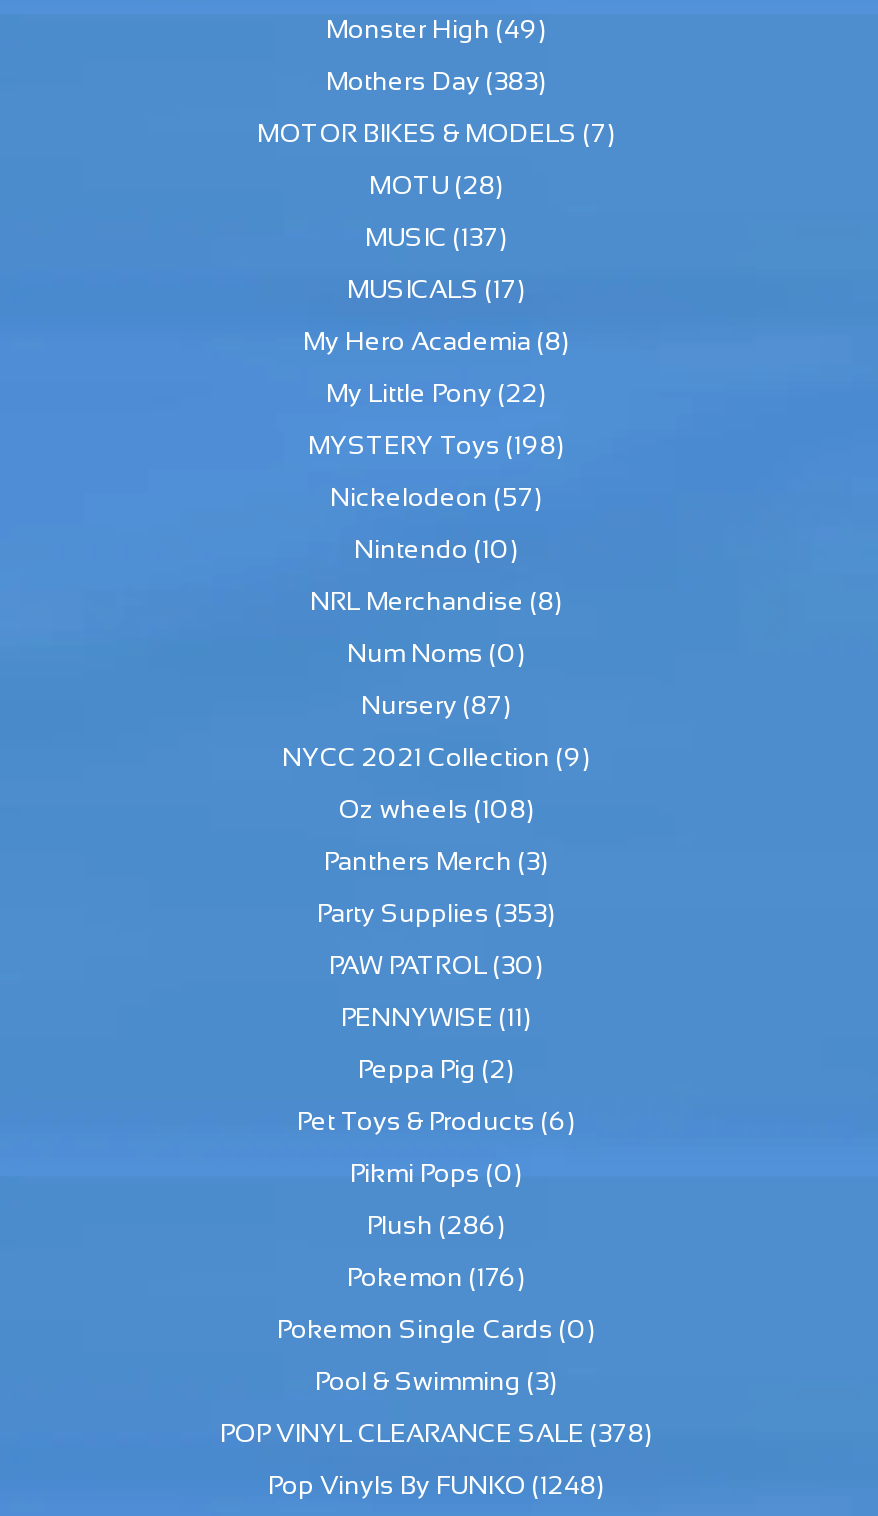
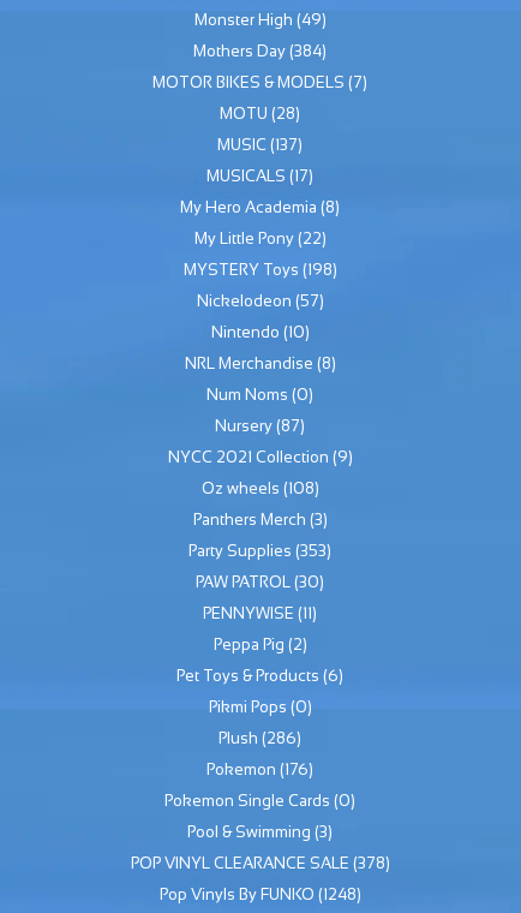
[326,66,546,96] Mothers Day (383) -> [194,42,327,60] Mothers Day (384)

